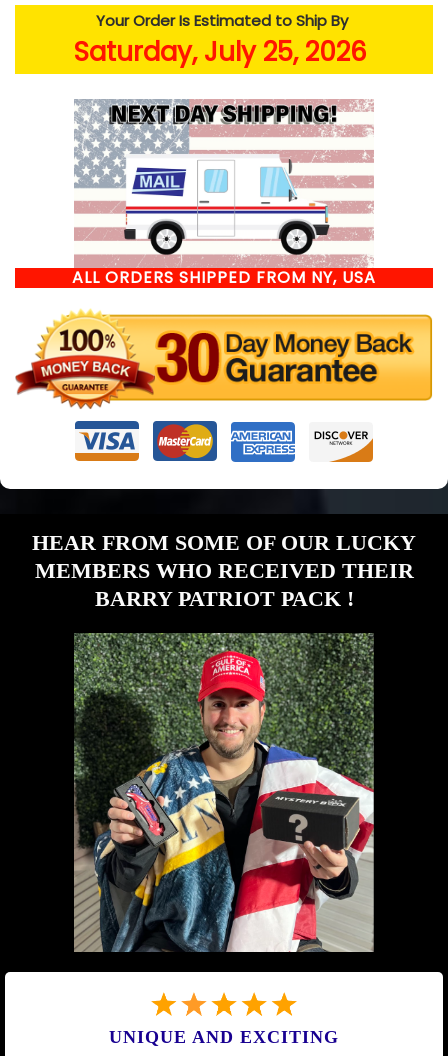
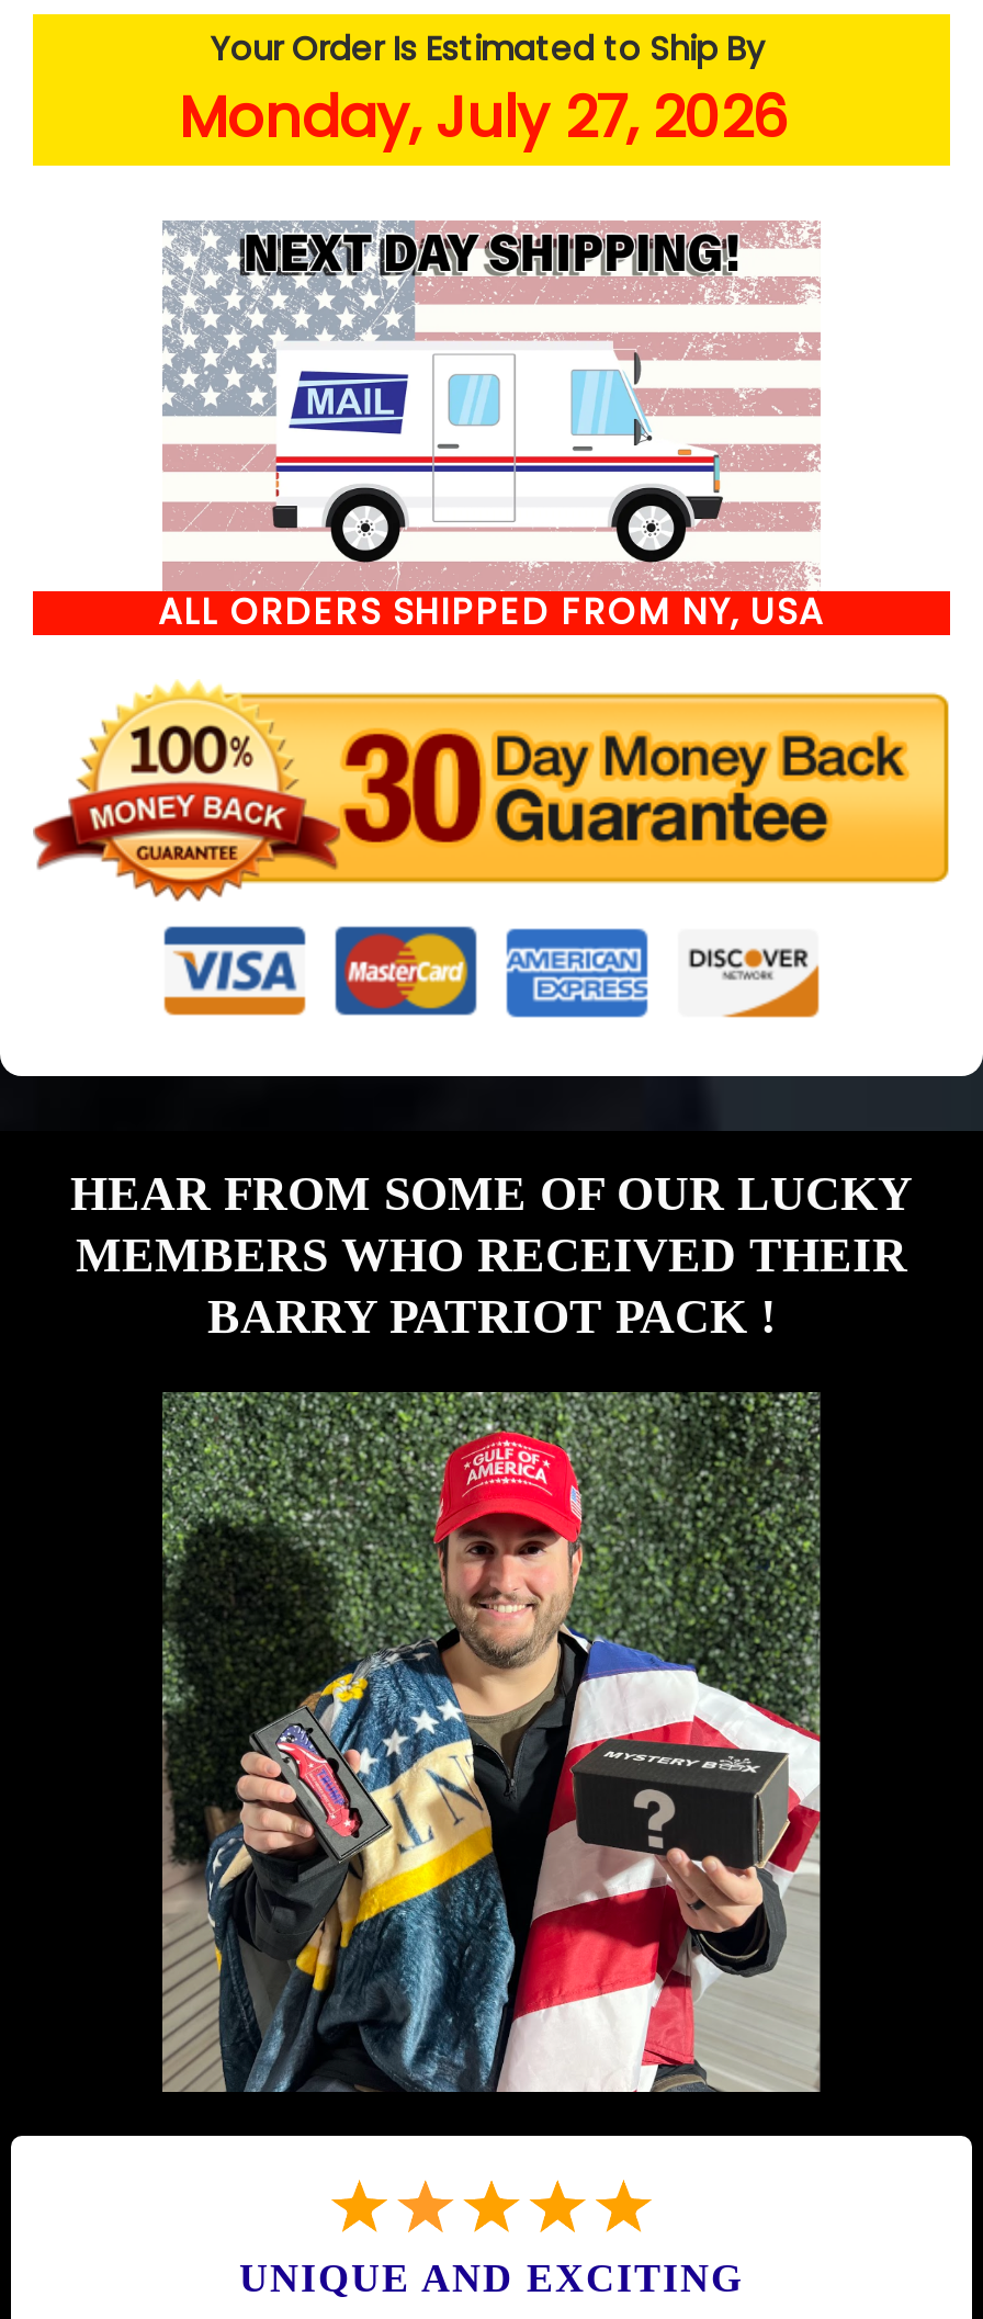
[74,34,374,70] Saturday, July 25, 2026 -> [179,78,804,157] Monday, July 27, 2026

